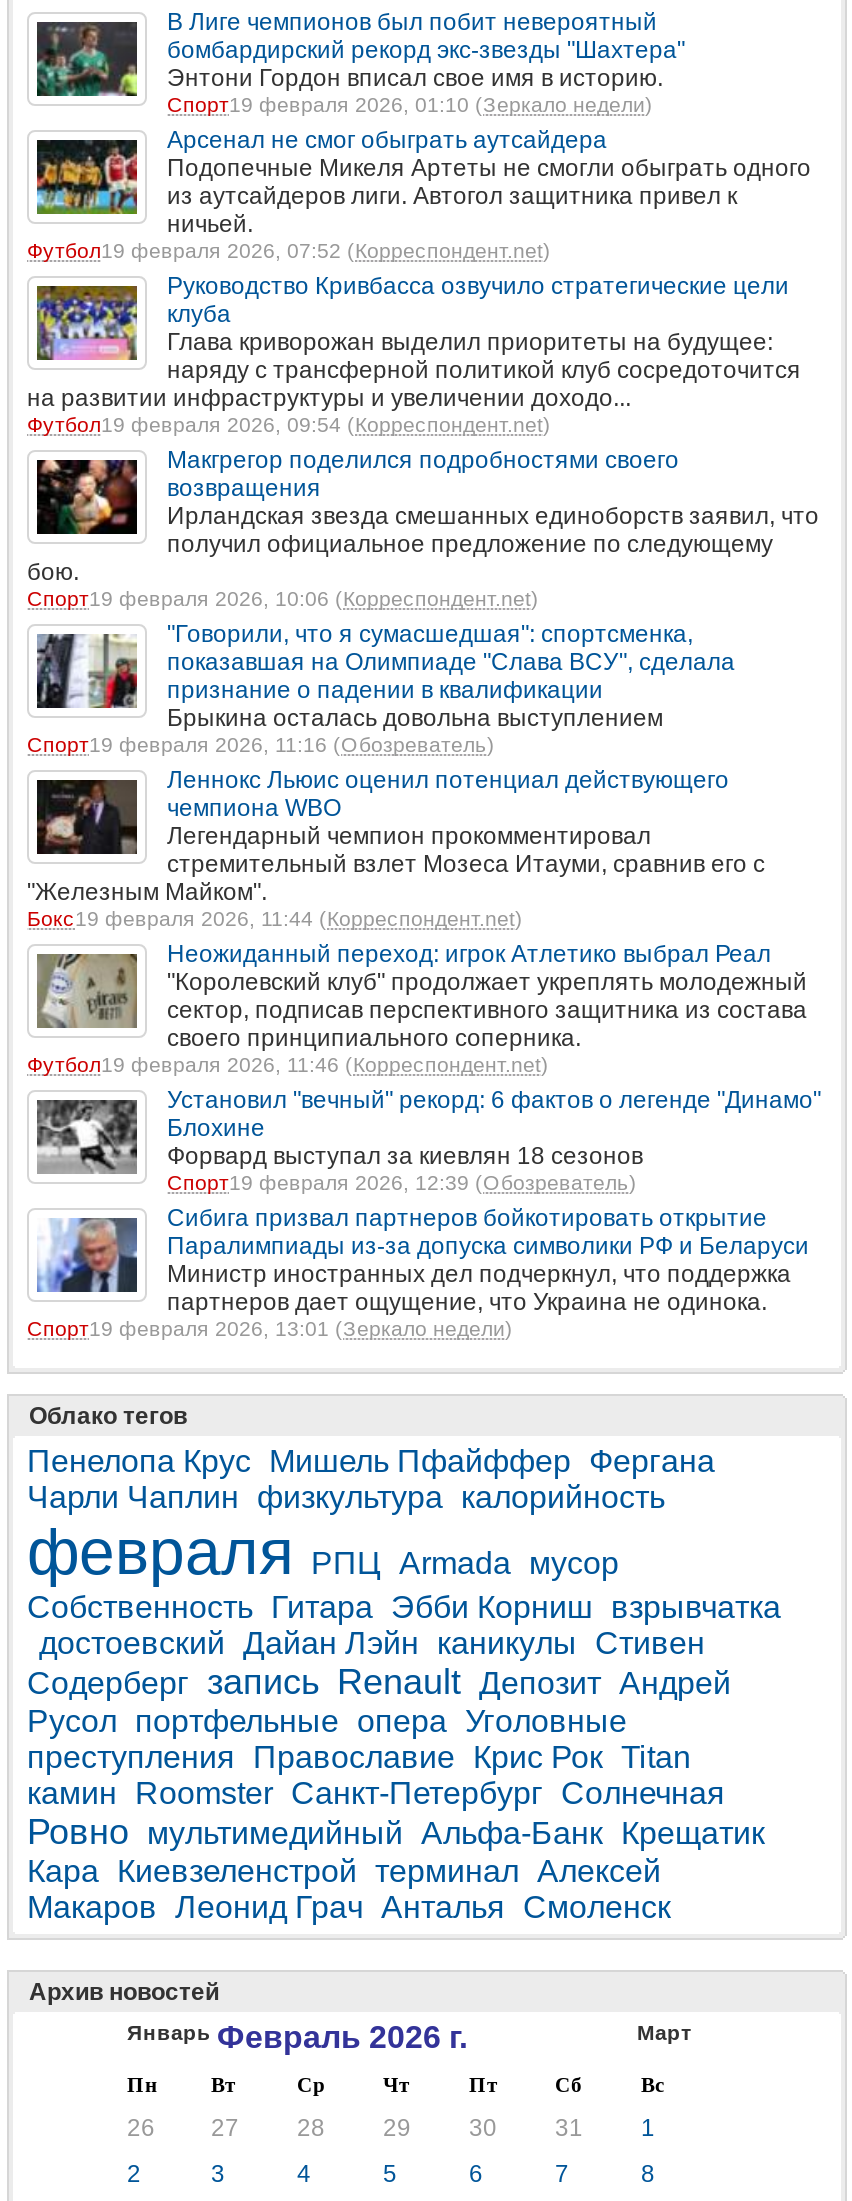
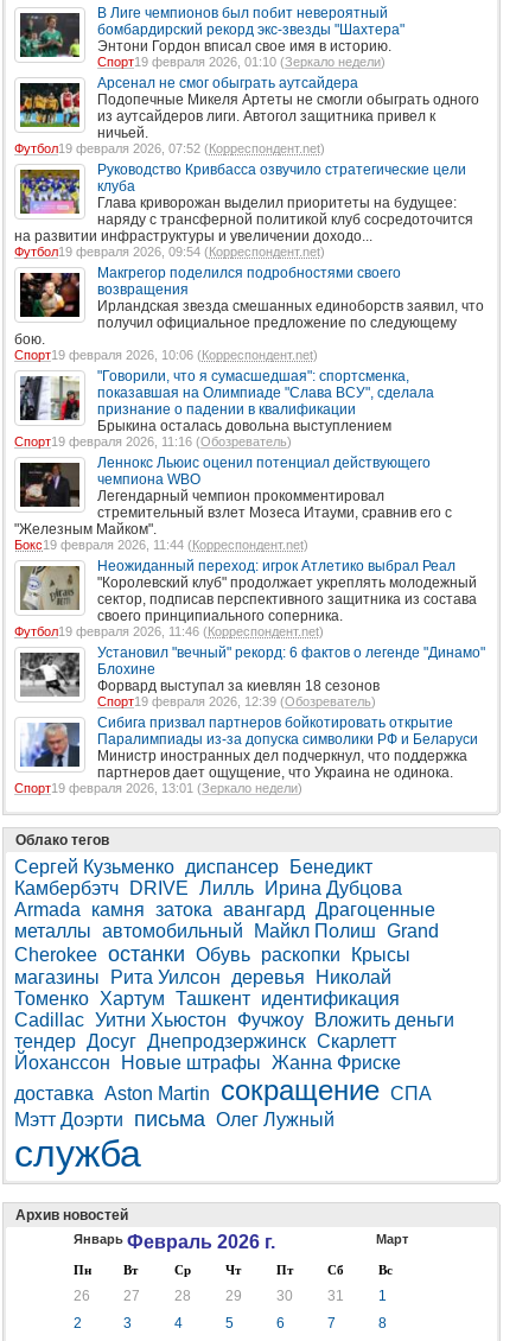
[27,1444,781,1924] Пенелопа Крус Мишель Пфайффер Фергана | Чарли Чаплин физкультура калорийность | февраля РПЦ Armada мусор | Собственность Гитара Эбби Корниш взрывчатка | достоевский Дайан Лэйн каникулы Стивен | Содерберг запись Renault Депозит Андрей | Русол портфельные опера Уголовные | преступления Православие Крис Рок Titan | камин Roomster Санкт-Петербург Солнечная | Ровно мультимедийный Альфа-Банк Крещатик | Кара Киевзеленстрой терминал Алексей | Макаров Леонид Грач Анталья Смоленск -> [14,857,454,1175] Сергей Кузьменко диспансер Бенедикт | Камбербэтч DRIVE Лилль Ирина Дубцова | Armada камня затока авангард Драгоценные | металлы автомобильный Майкл Полиш Grand | Cherokee останки Обувь раскопки Крысы | магазины Рита Уилсон деревья Николай | Томенко Хартум Ташкент идентификация | Cadillac Уитни Хьюстон Фучжоу Вложить деньги | тендер Досуг Днепродзержинск Скарлетт | Йоханссон Новые штрафы Жанна Фриске | доставка Aston Martin сокращение СПА | Мэтт Доэрти письма Олег Лужный | служба

